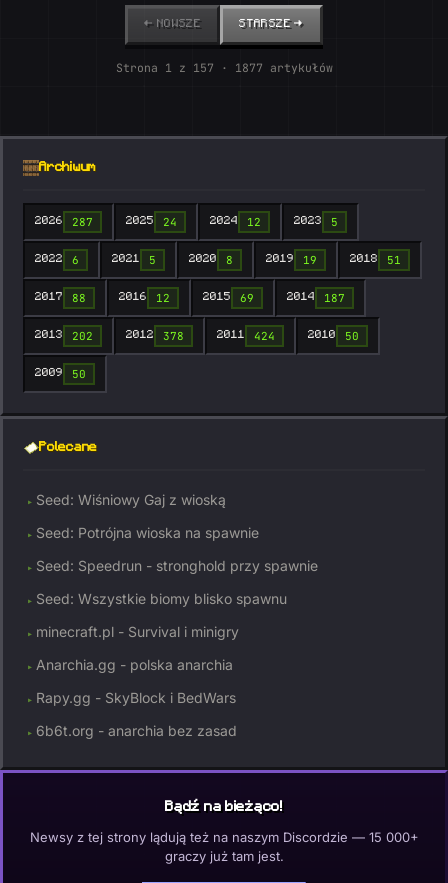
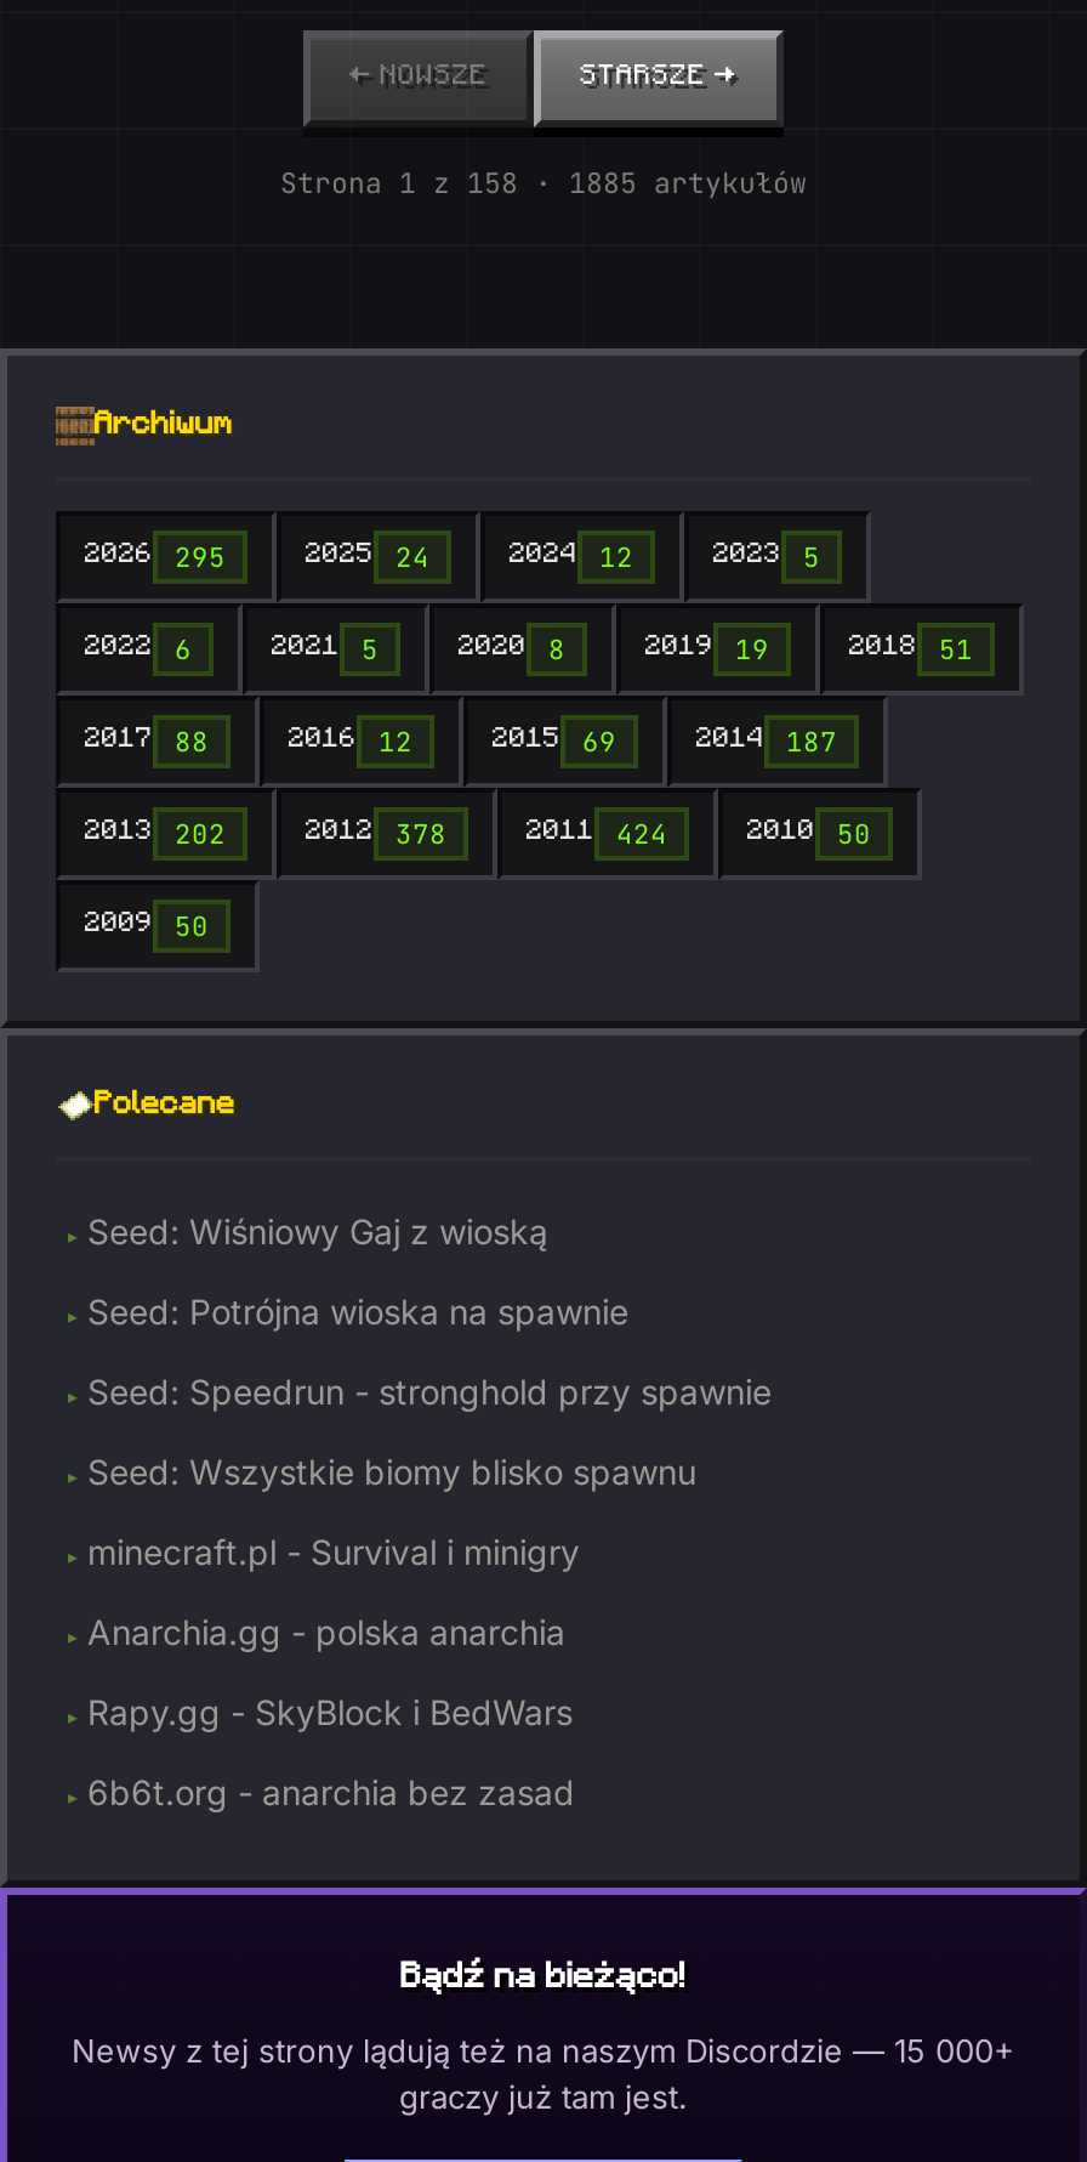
[115,60,332,75] Strona 1 z 157 · 1877 artykułów -> [280,164,807,200] Strona 1 z 158 · 1885 artykułów
[72,215,93,229] 287 -> [175,540,226,574] 295

